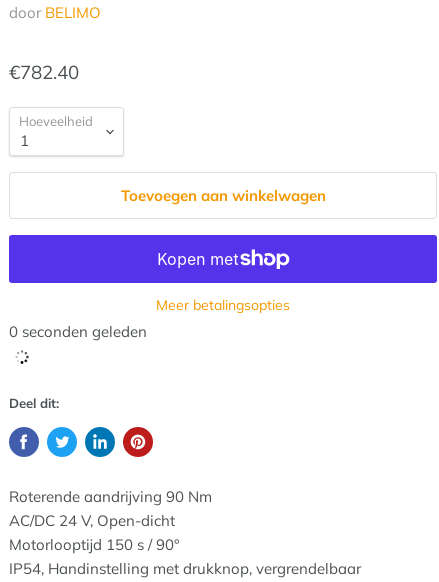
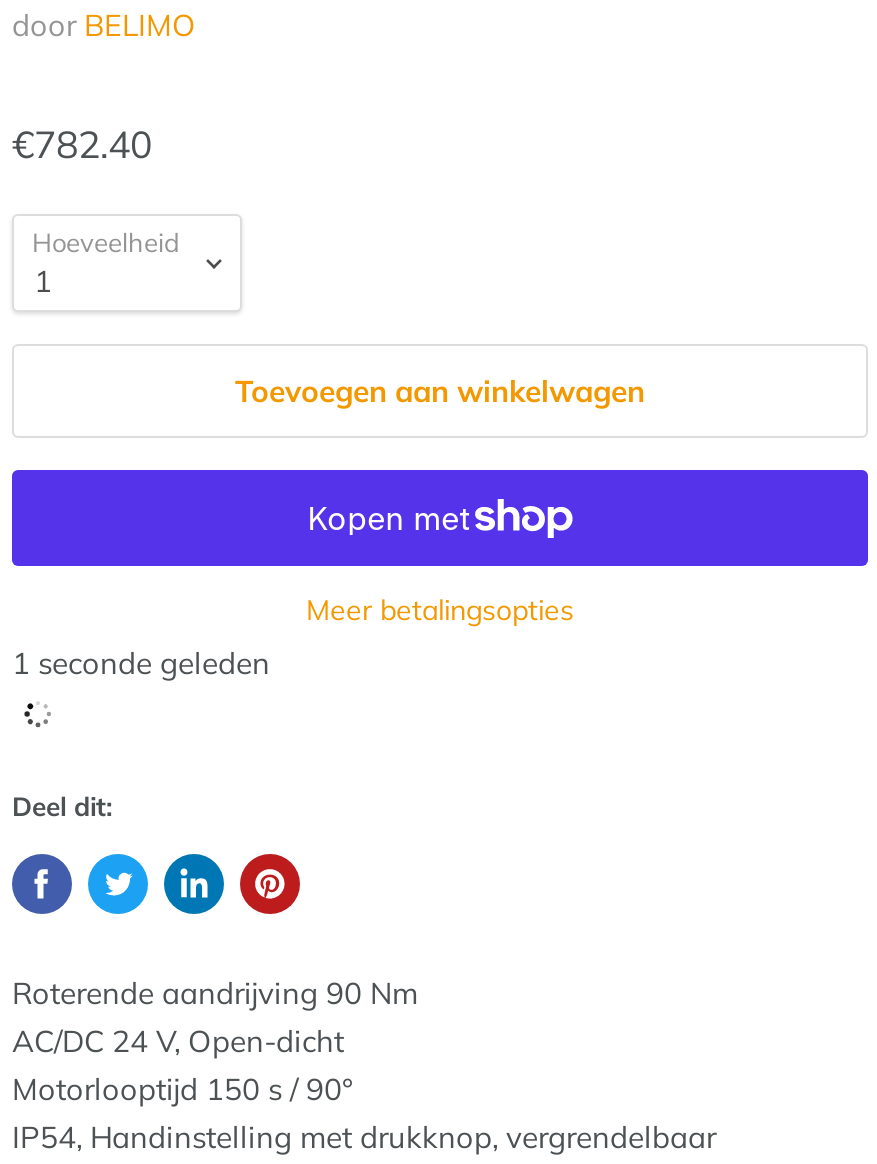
[9,322,147,341] 0 seconden geleden -> [12,644,270,682] 1 seconde geleden

